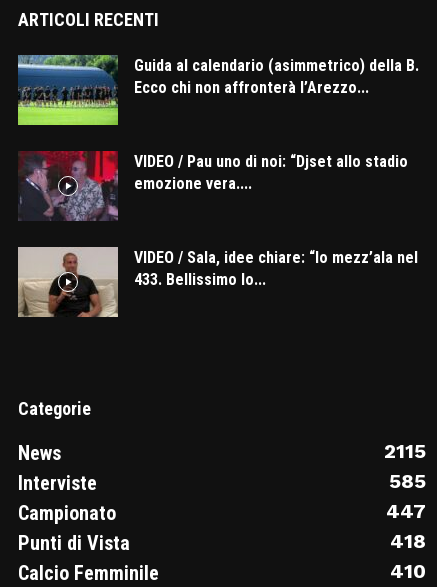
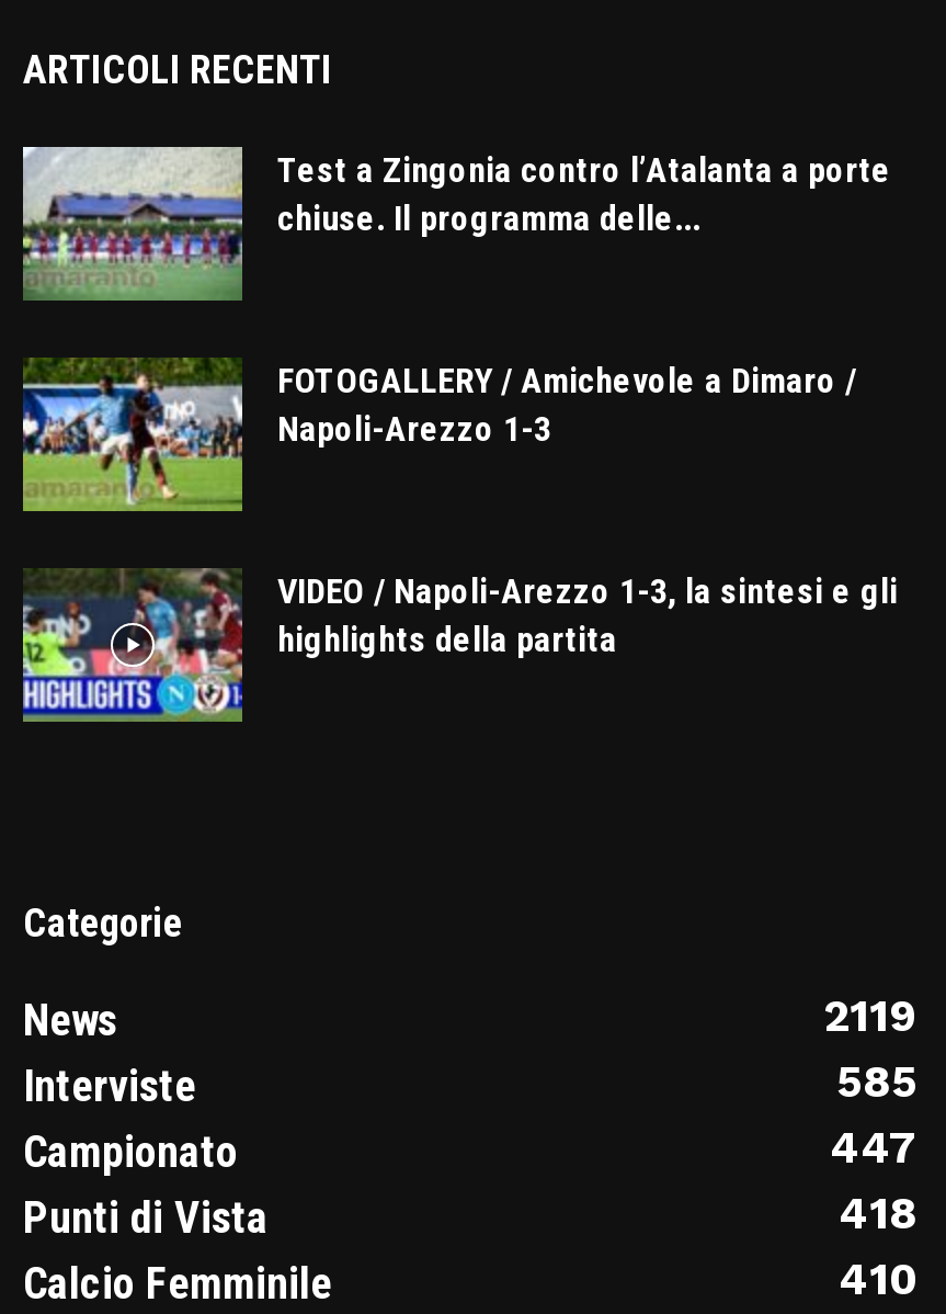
[17,54,419,126] [image] | Guida al calendario (asimmetrico) della B. | Ecco chi non affronterà l’Arezzo... -> [21,145,891,303] [image] | Test a Zingonia contro l’Atalanta a porte | chiuse. Il programma delle...
[18,150,408,222] [image] | VIDEO / Pau uno di noi: “Djset allo stadio | emozione vera.... -> [21,355,856,513] [image] | FOTOGALLERY / Amichevole a Dimaro / | Napoli-Arezzo 1-3
[17,246,418,318] [image] | VIDEO / Sala, idee chiare: “Io mezz’ala nel | 433. Bellissimo lo... -> [21,568,898,724] [image] | VIDEO / Napoli-Arezzo 1-3, la sintesi e gli | highlights della partita
[384,439,426,463] 2115 -> [823,990,917,1043] 2119

